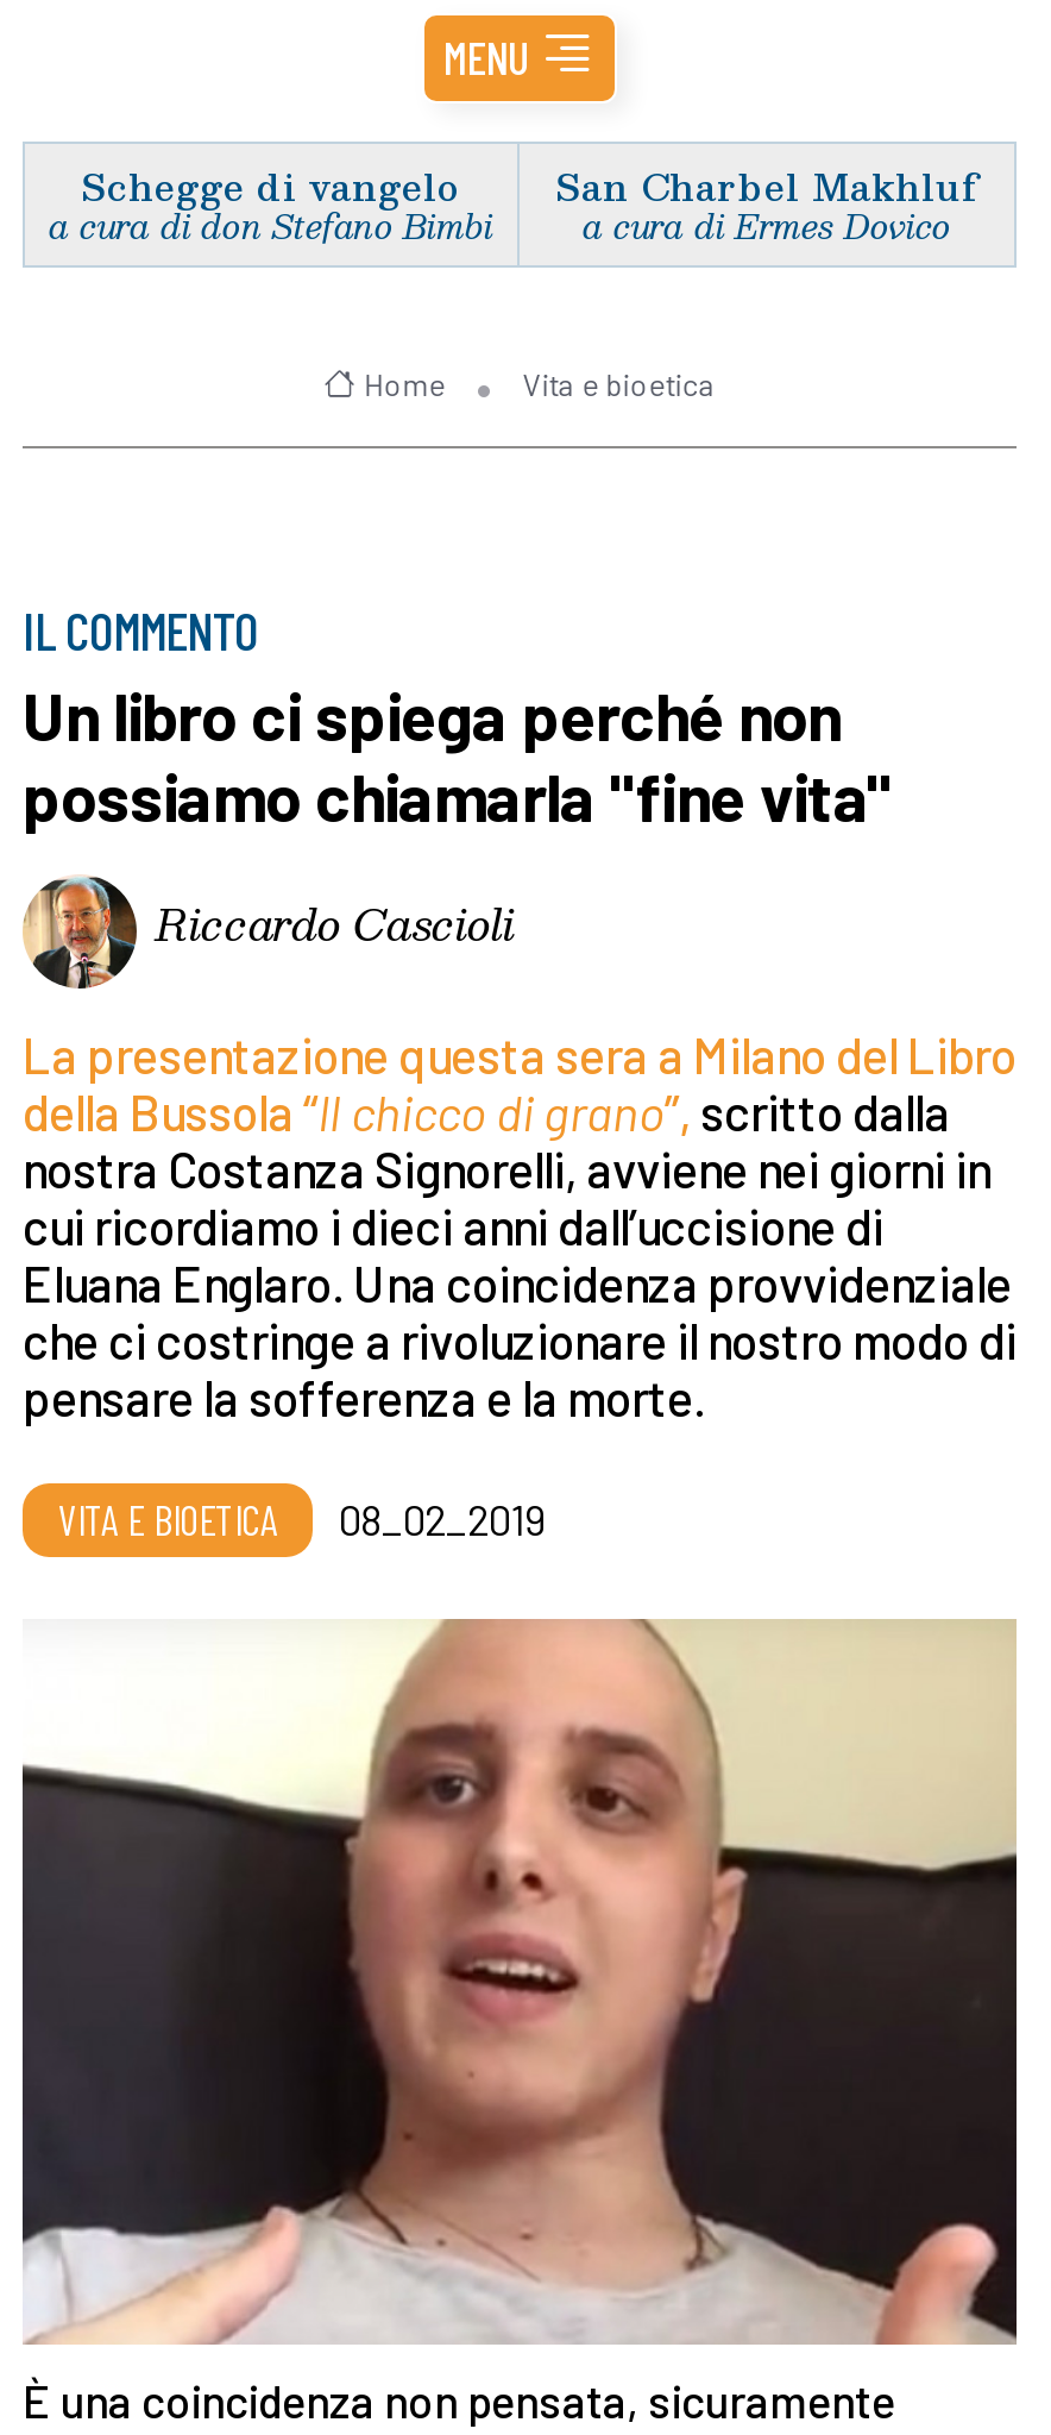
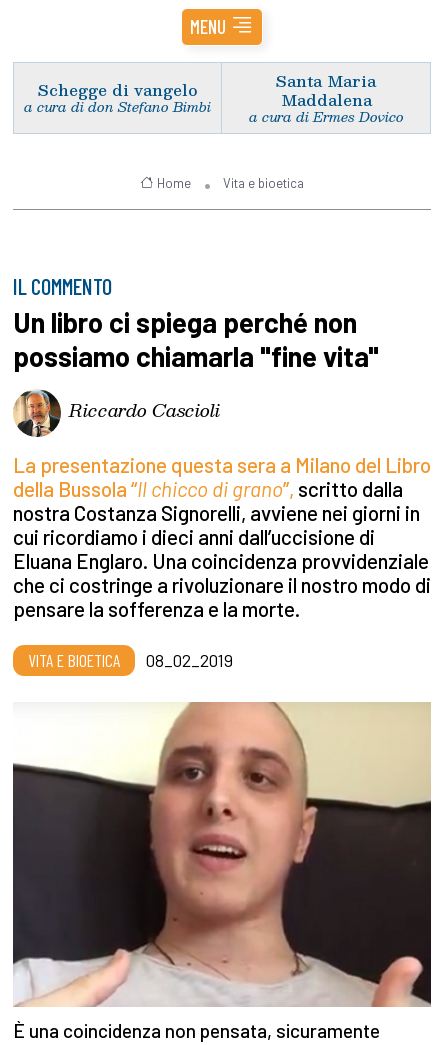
[555,155,978,214] San Charbel Makhluf -> [276,68,376,112] Santa Maria | Maddalena

